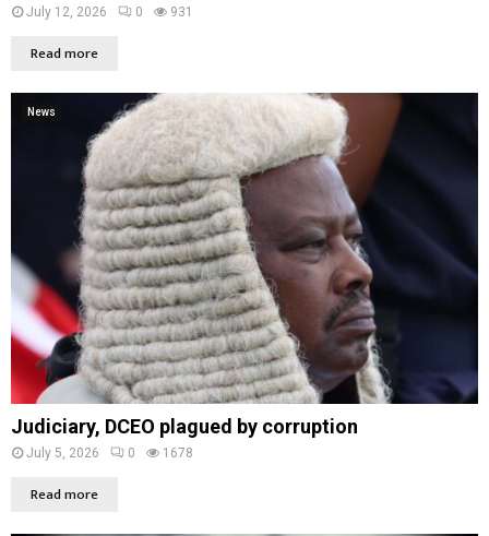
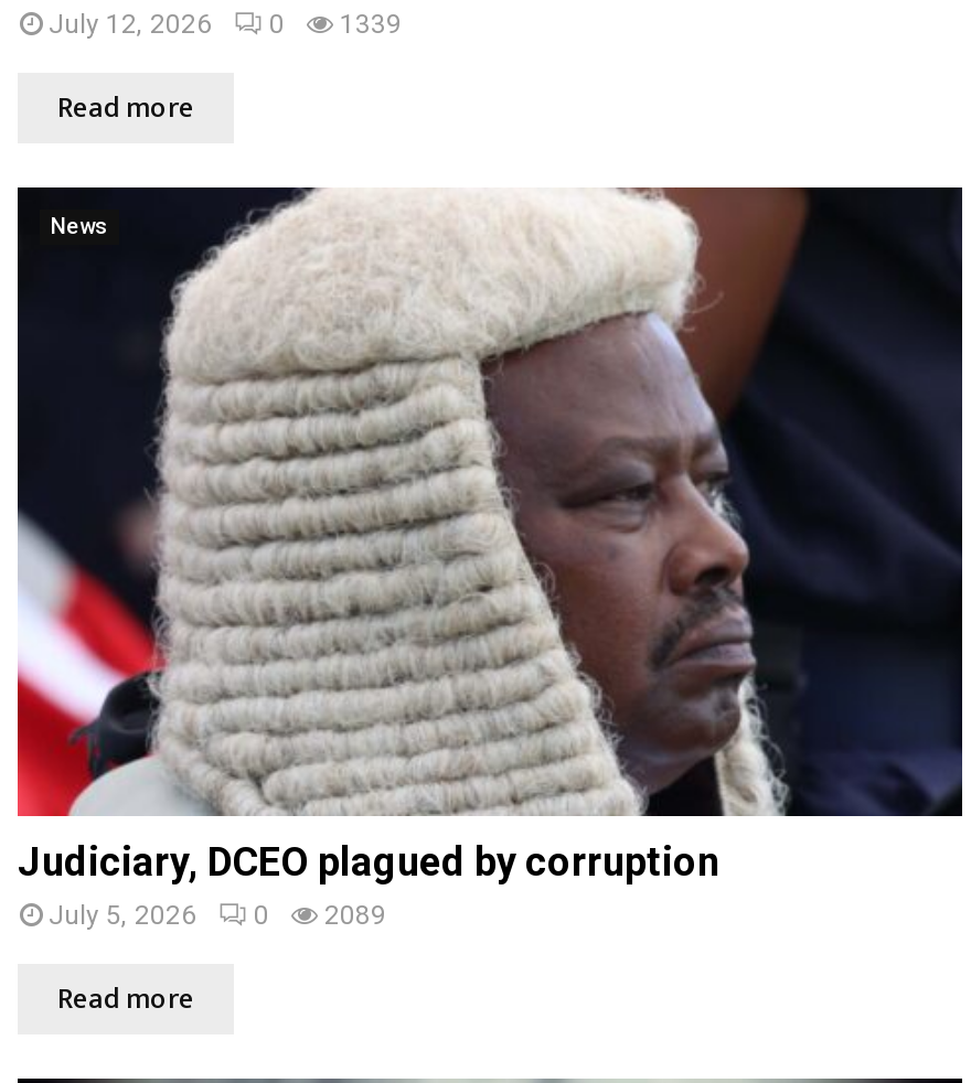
[26,4,193,20] July 12, 2026 0 931 -> [49,9,402,39] July 12, 2026 0 1339
[26,446,193,461] July 5, 2026 0 1678 -> [49,900,386,931] July 5, 2026 0 2089

